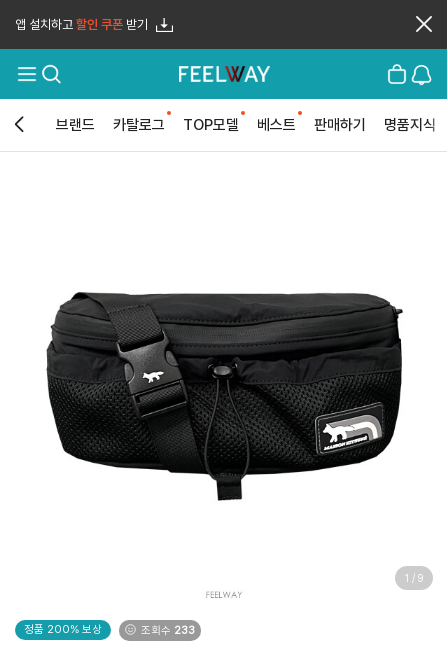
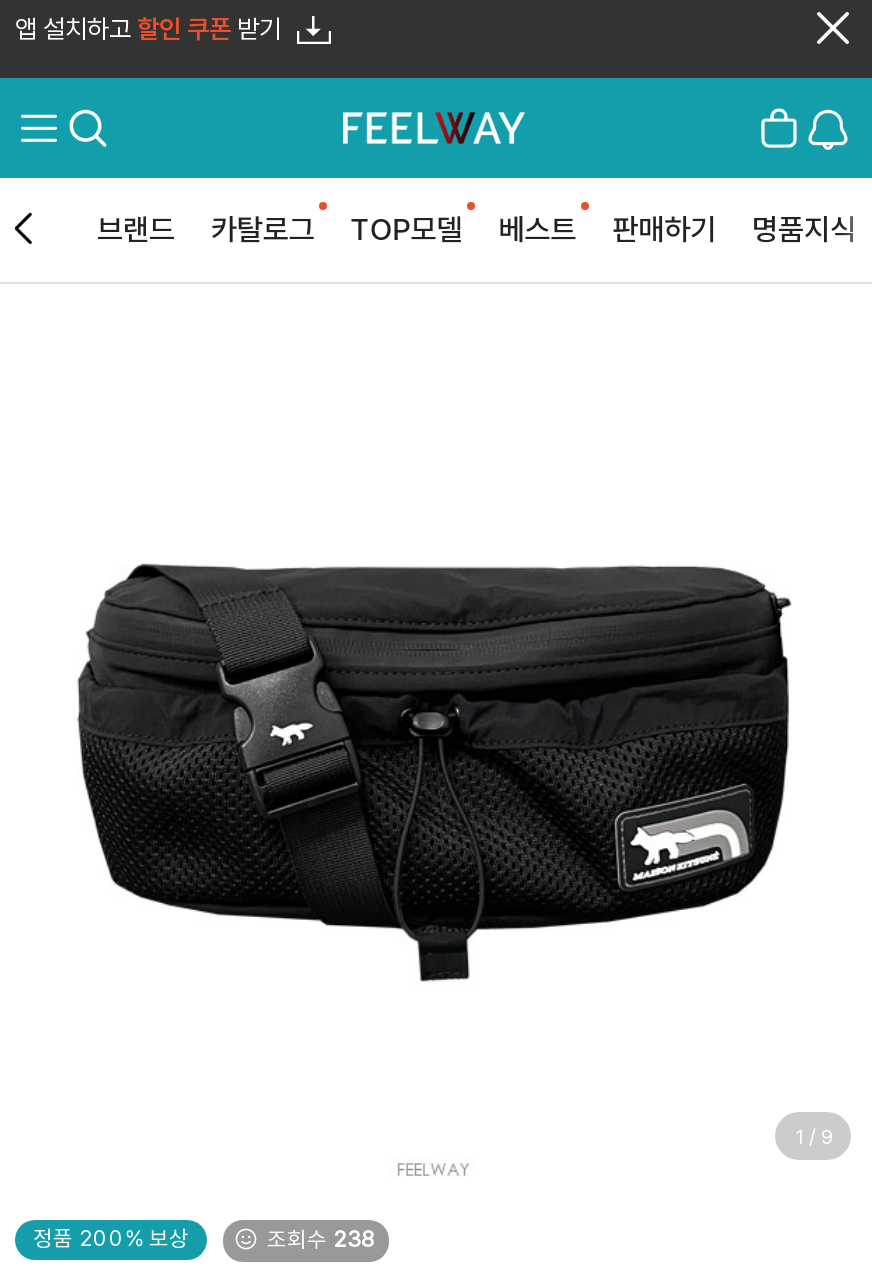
[141,623,195,636] 조회수 233 -> [267,1227,377,1253] 조회수 238

